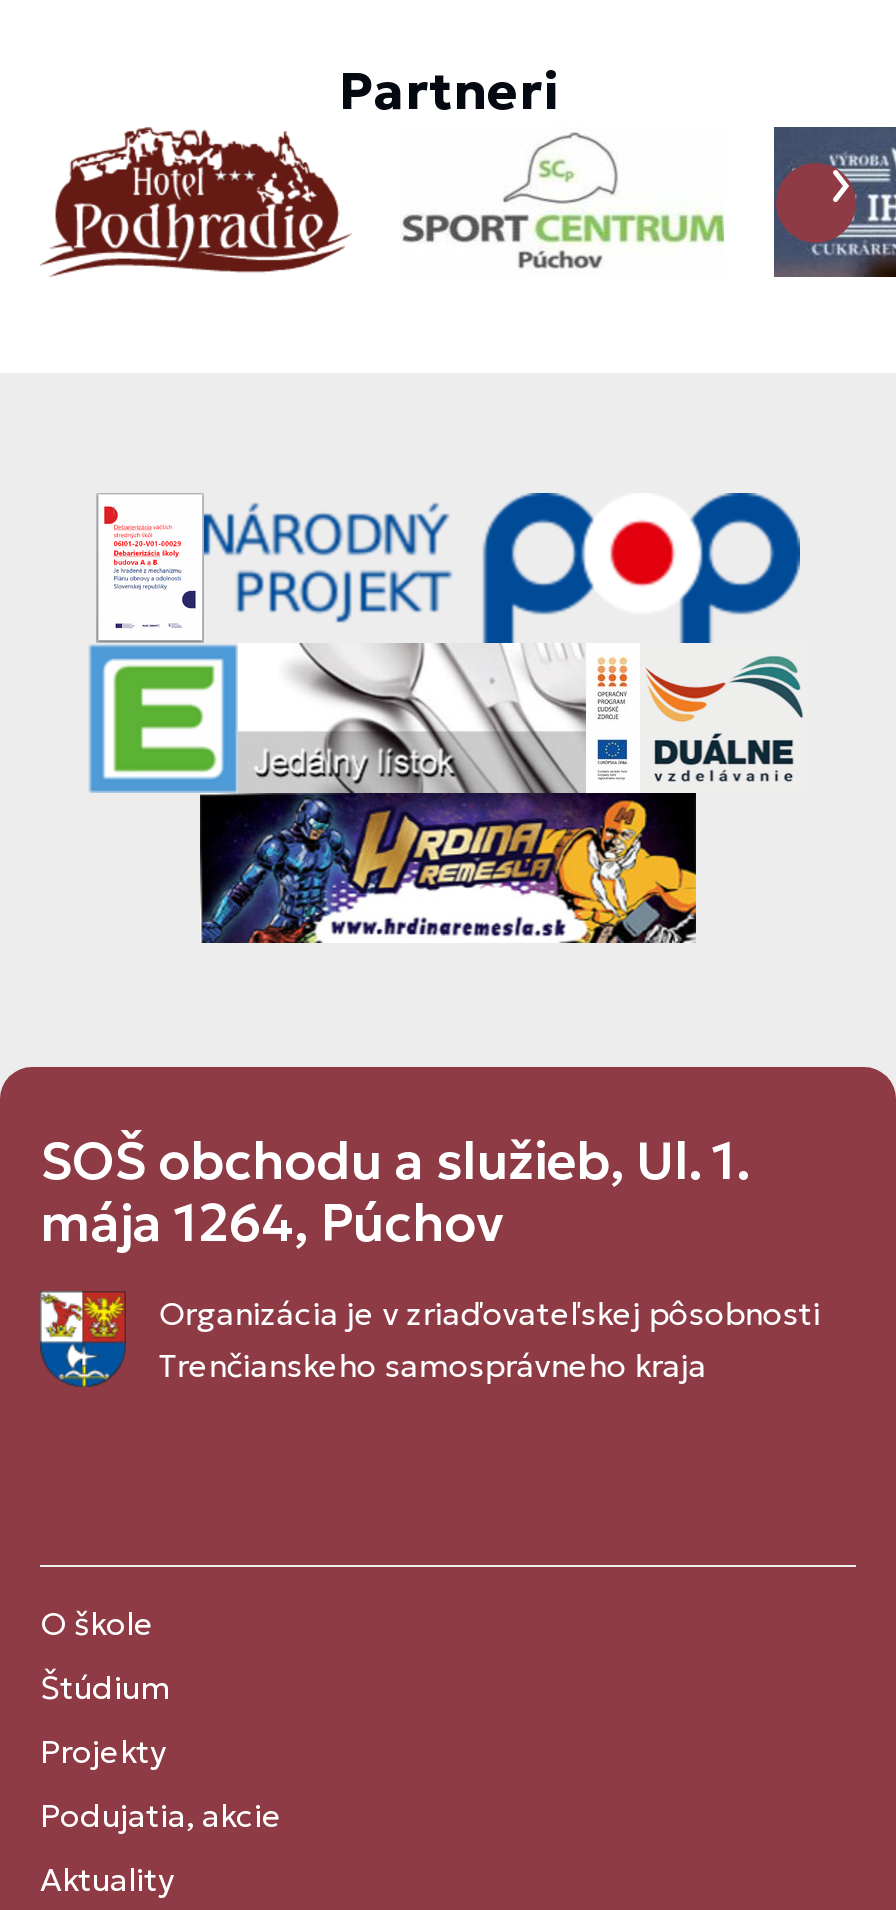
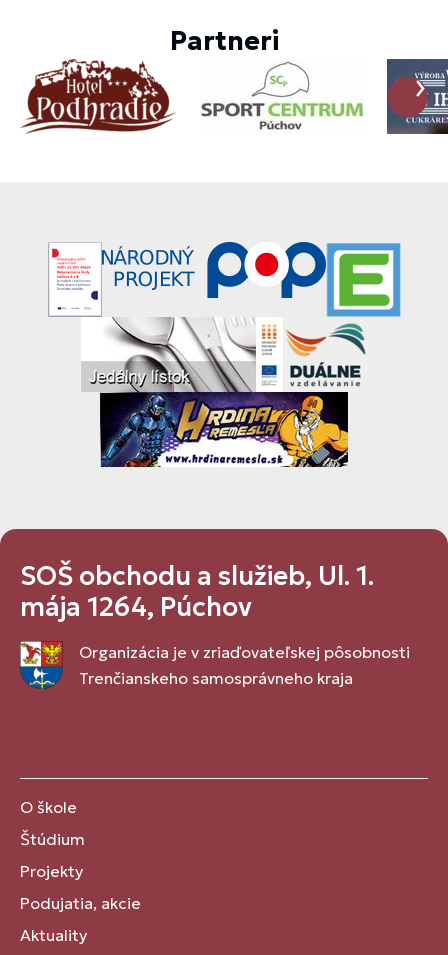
[88,491,804,793] [image] -> [45,241,401,393] [image]

